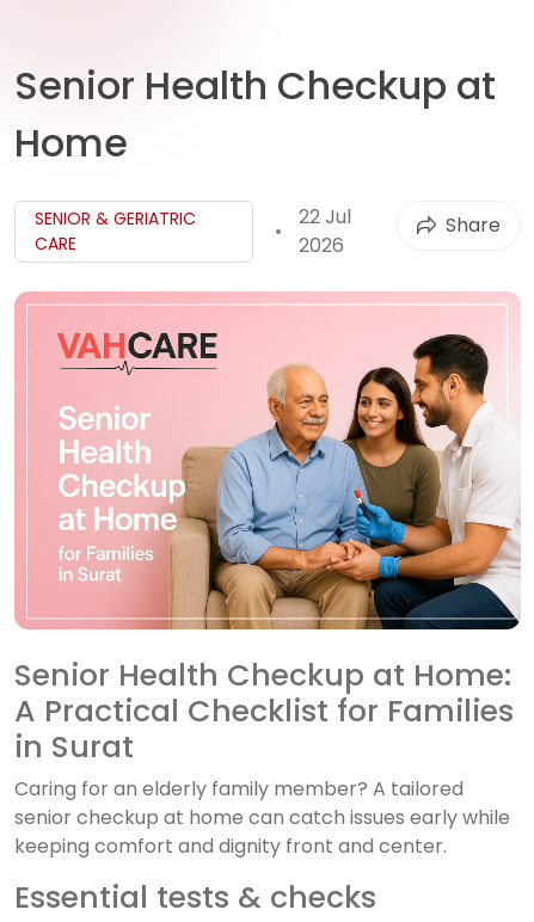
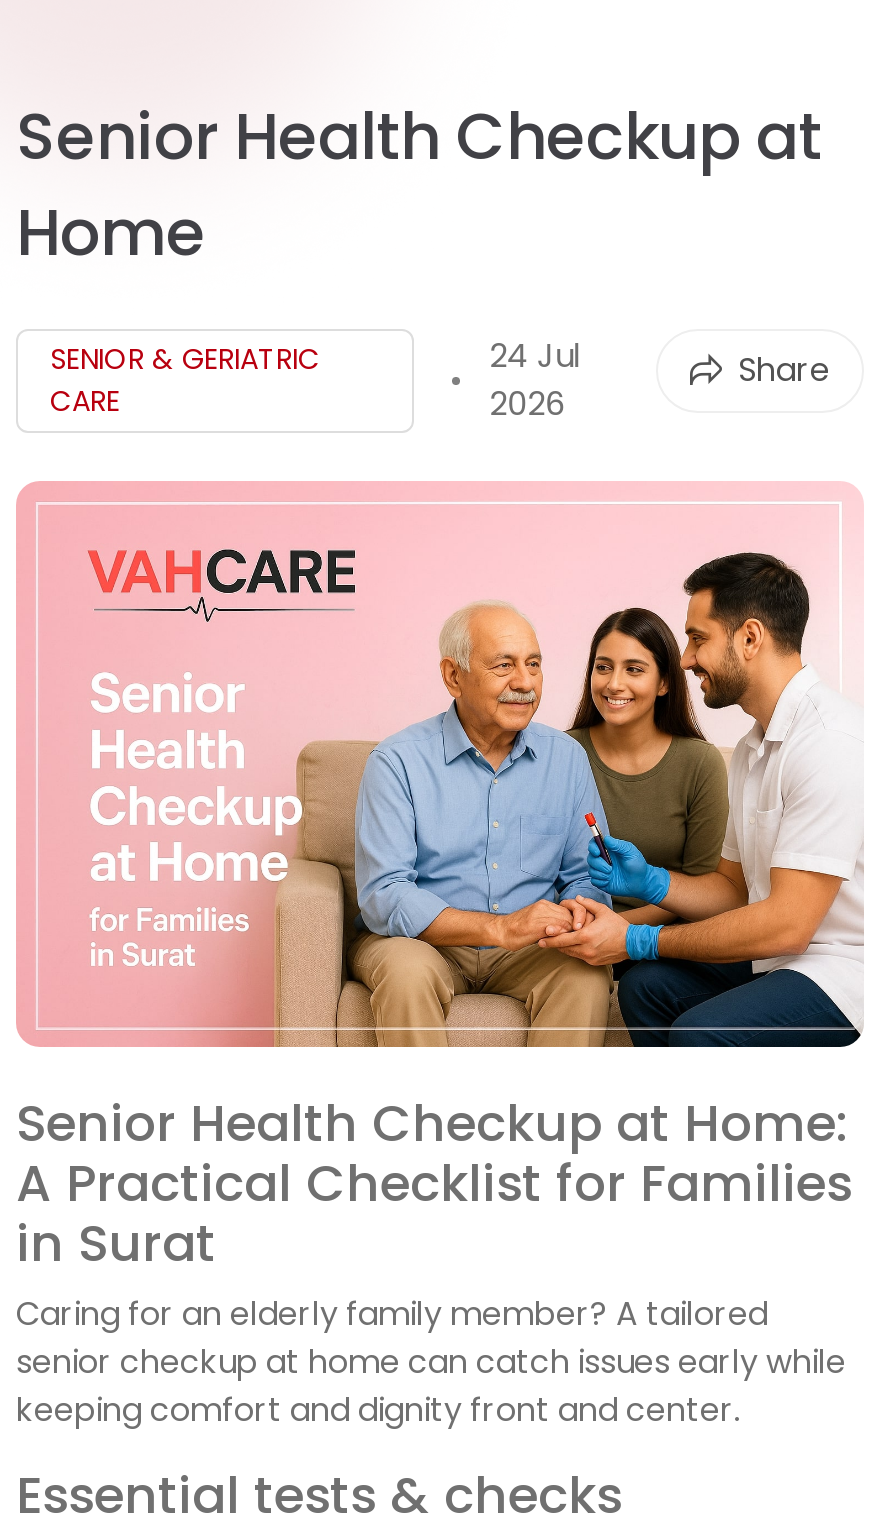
[299,203,351,230] 22 Jul -> [489,333,581,379] 24 Jul

